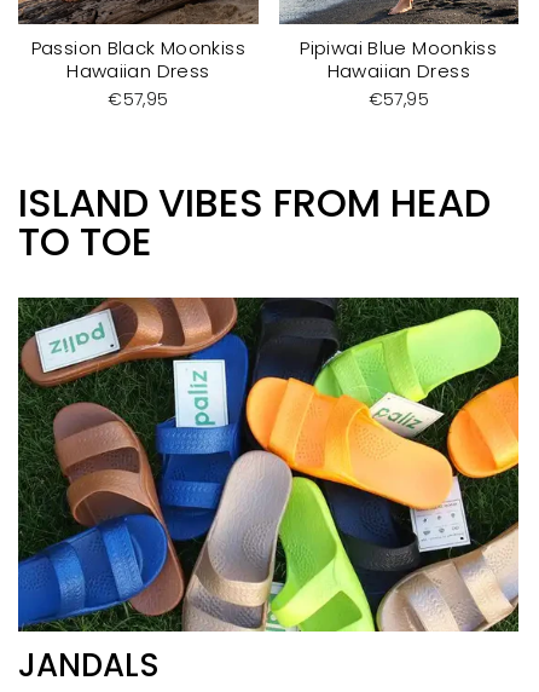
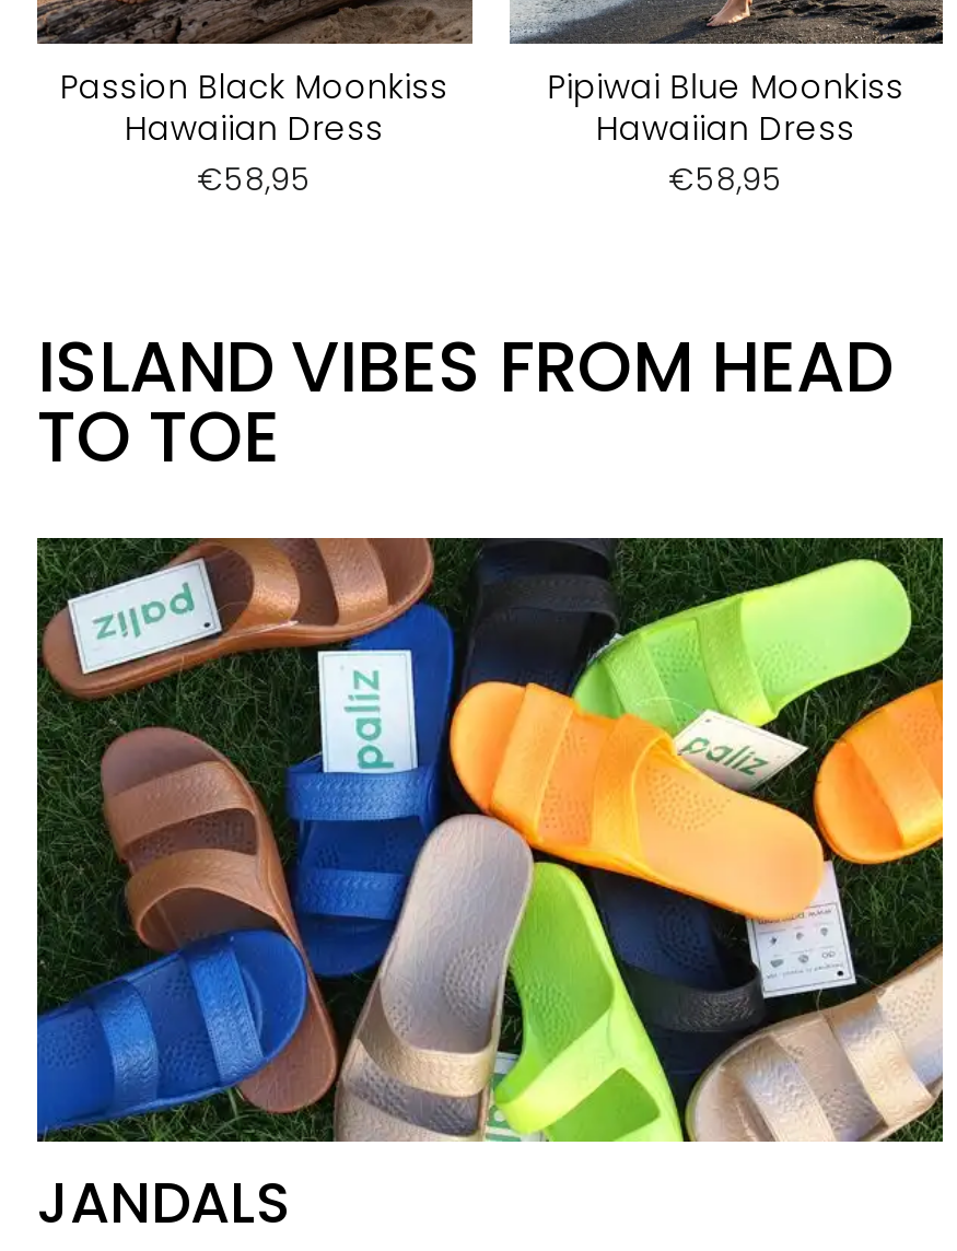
[108,88,168,112] €57,95 -> [197,158,311,202] €58,95
[368,88,429,112] €57,95 -> [668,158,783,202] €58,95

